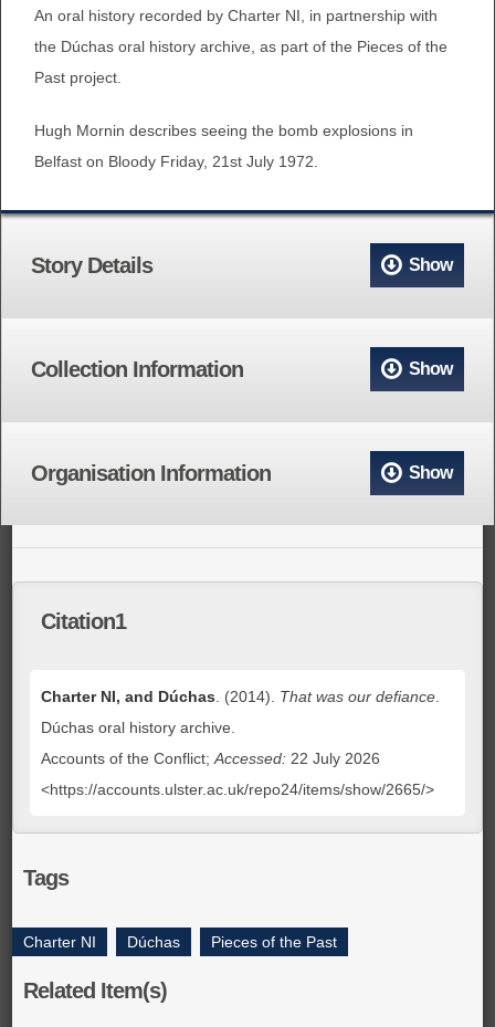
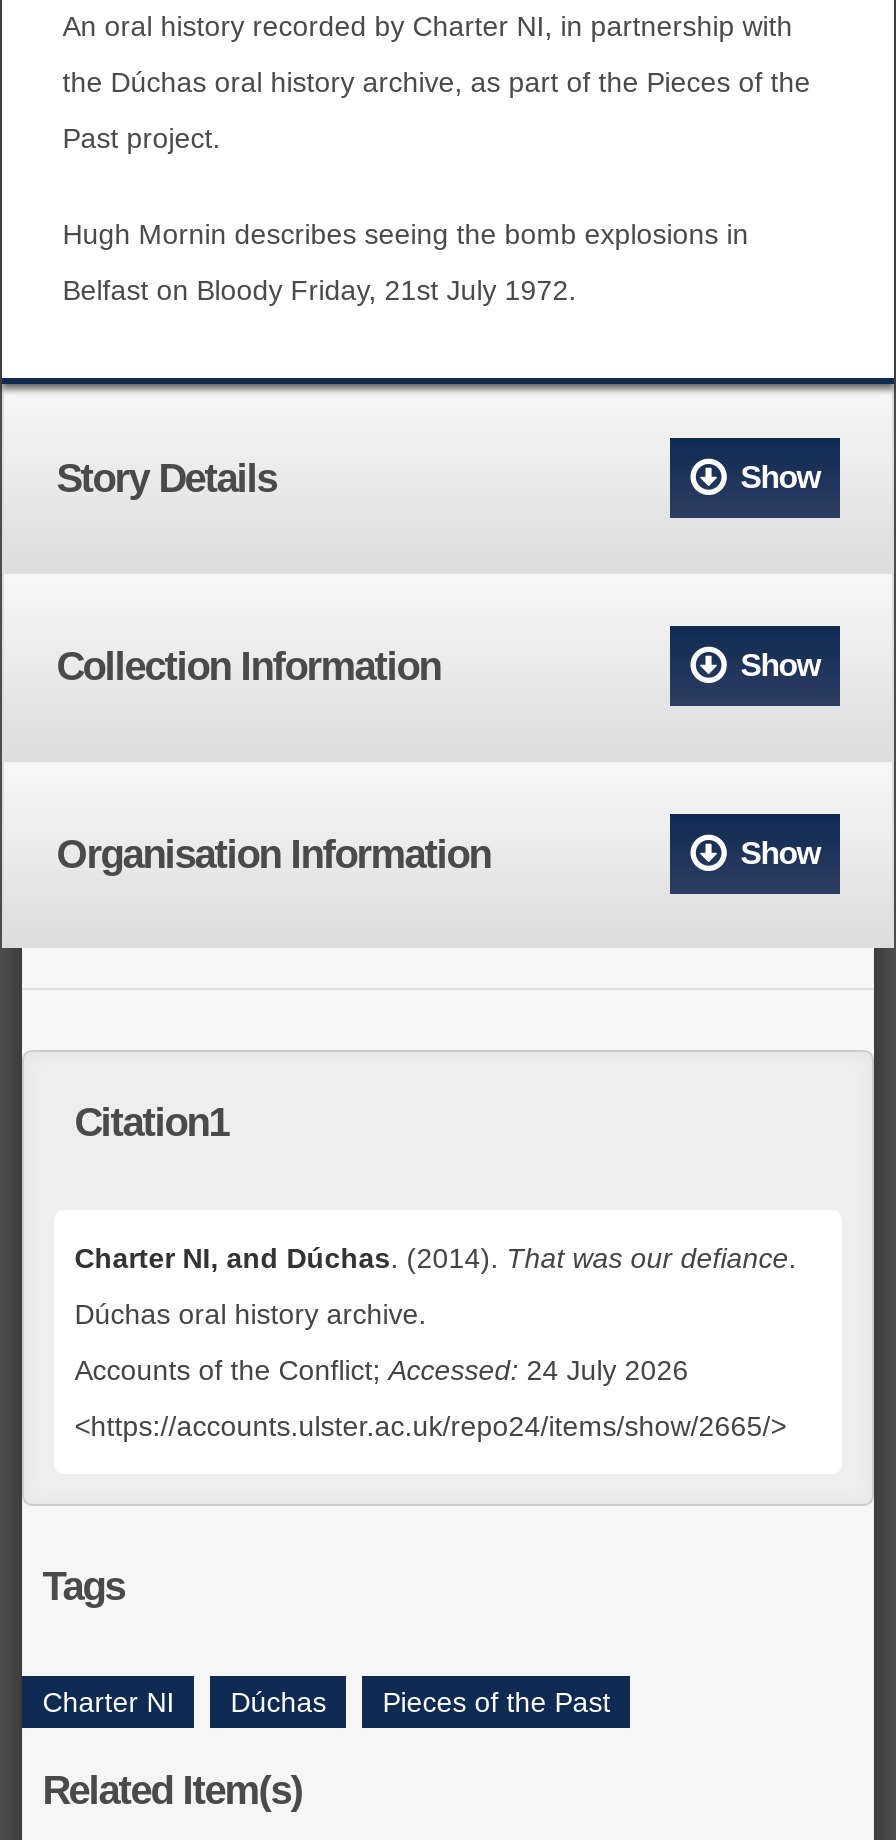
[41,749,380,767] Accounts of the Conflict; Accessed: 22 July 2026 -> [74,1354,688,1386] Accounts of the Conflict; Accessed: 24 July 2026

